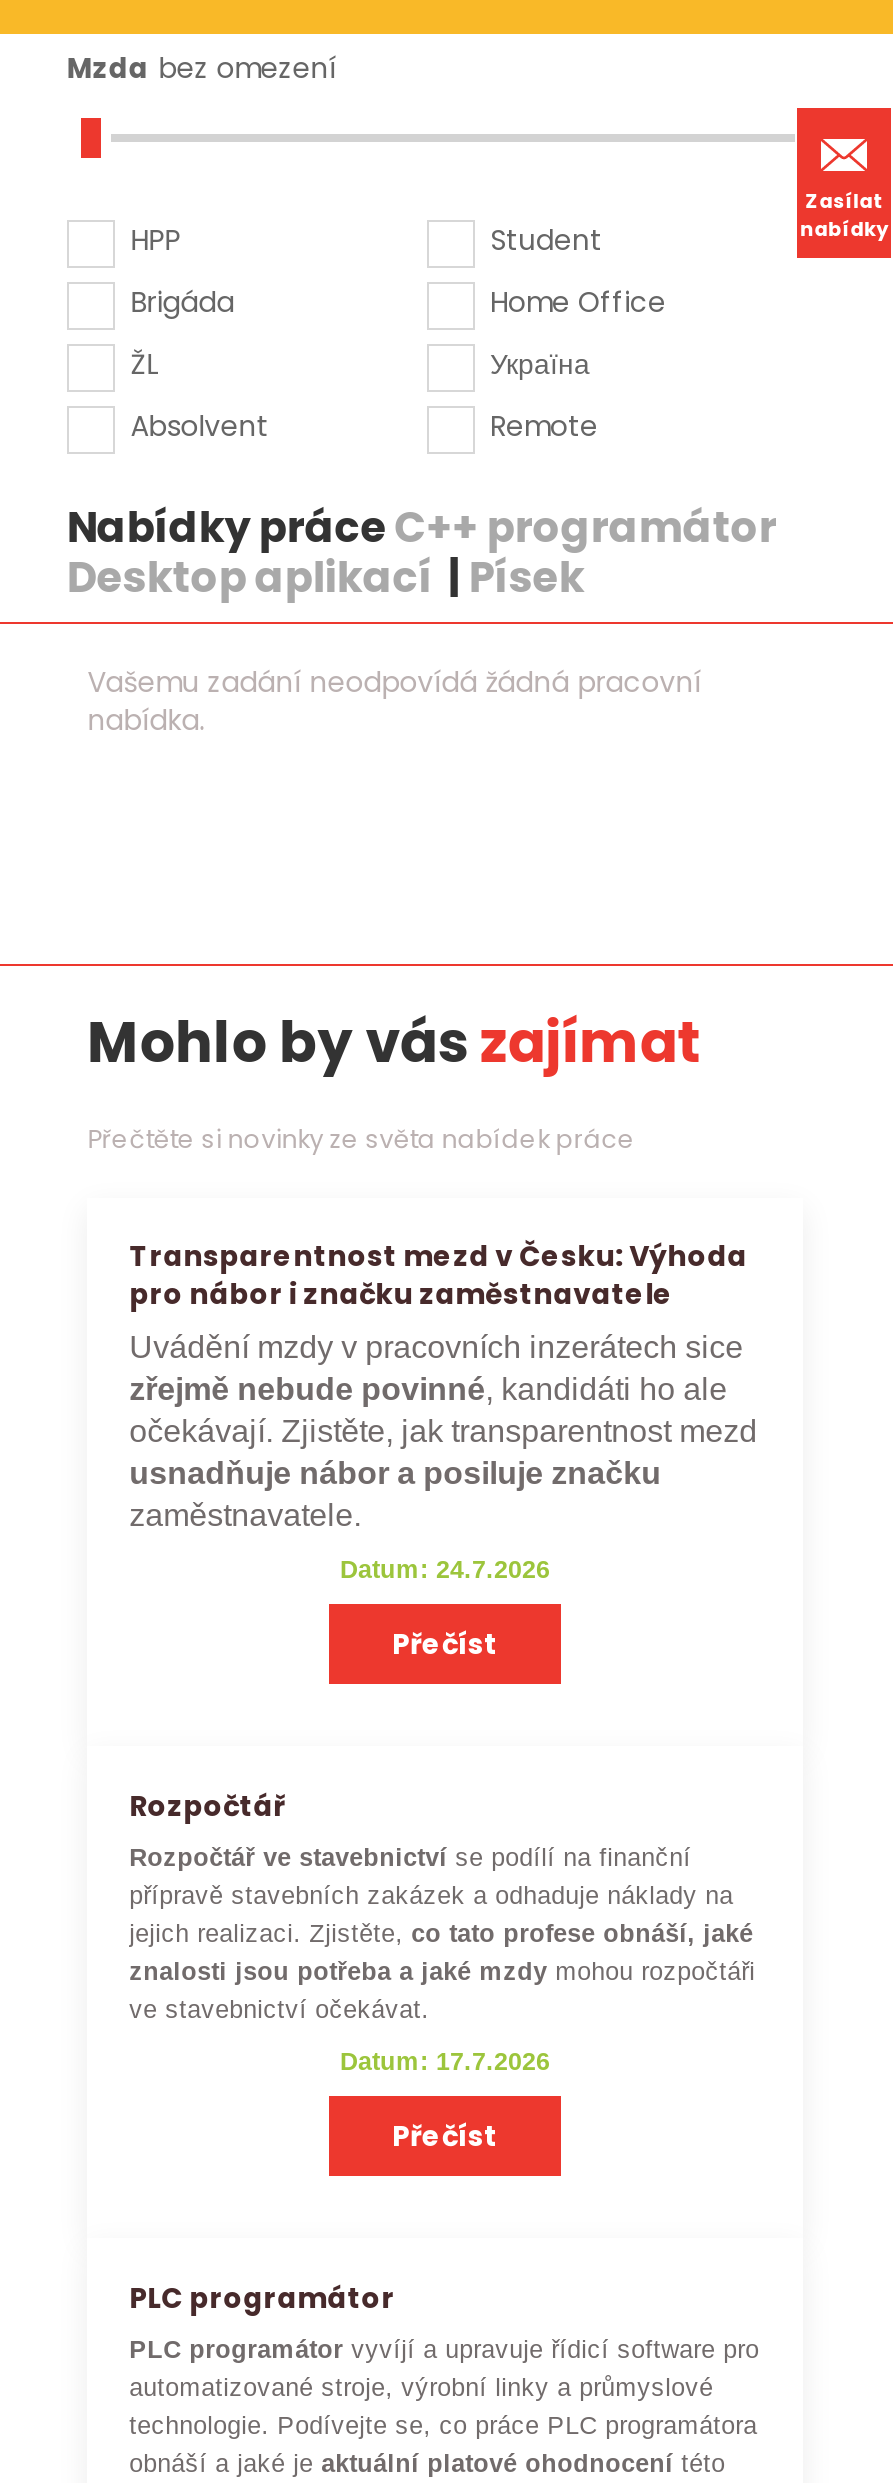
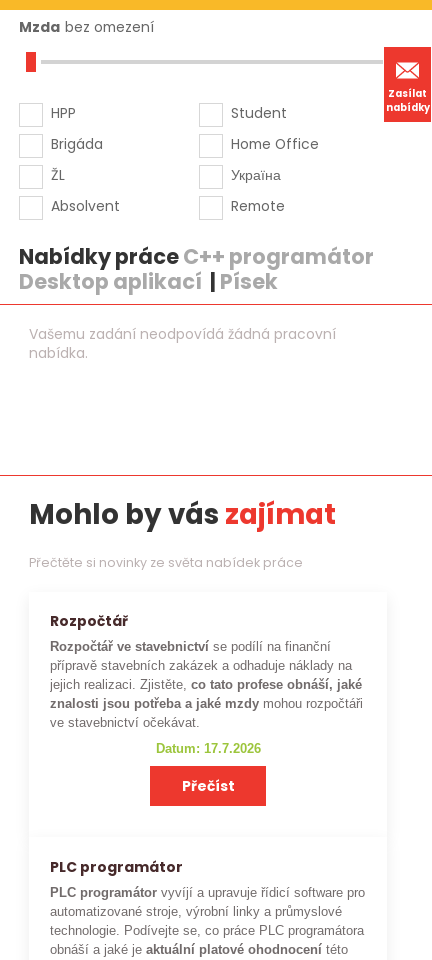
[129,1237,757,1664] Transparentnost mezd v Česku: Výhoda | pro nábor i značku zaměstnavatele | Uvádění mzdy v pracovních inzerátech sice | zřejmě nebude povinné, kandidáti ho ale | očekávají. Zjistěte, jak transparentnost mezd | usnadňuje nábor a posiluje značku | zaměstnavatele. | Datum: 24.7.2026 | Přečíst -> none

